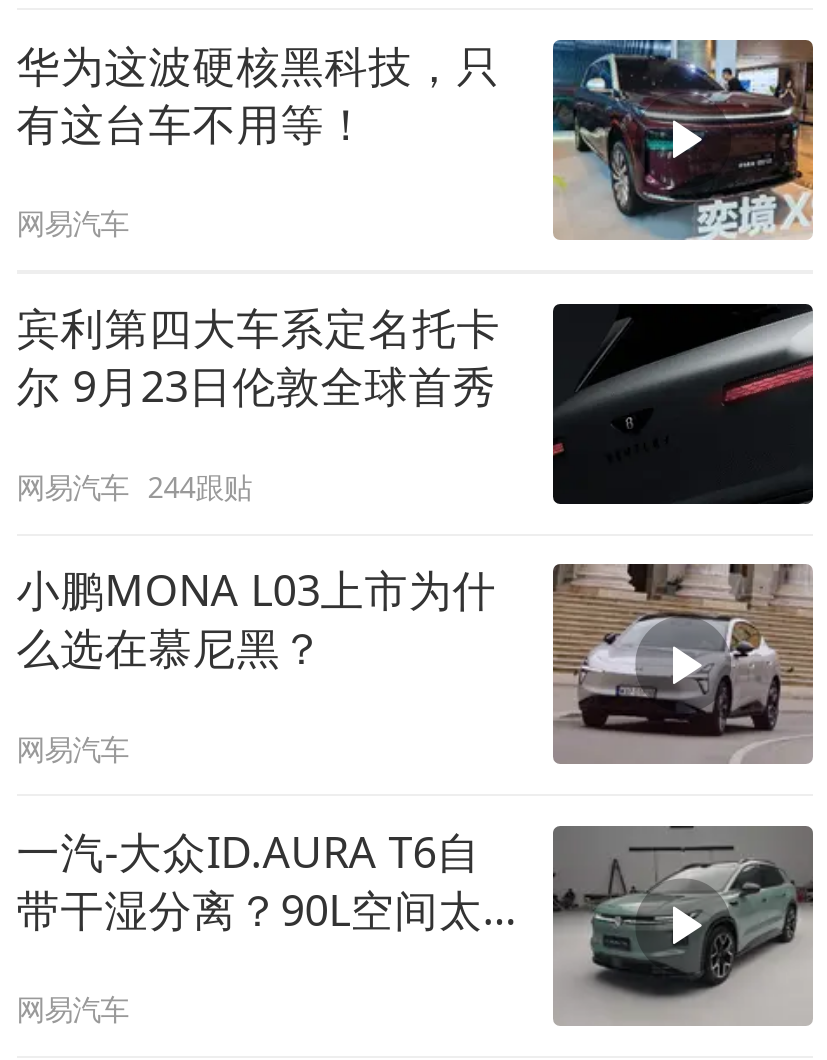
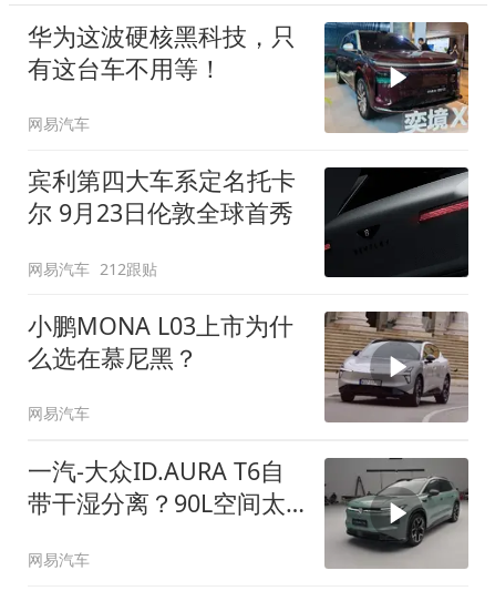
[16,467,252,505] 网易汽车 244跟贴 -> [27,258,158,279] 网易汽车 212跟贴

